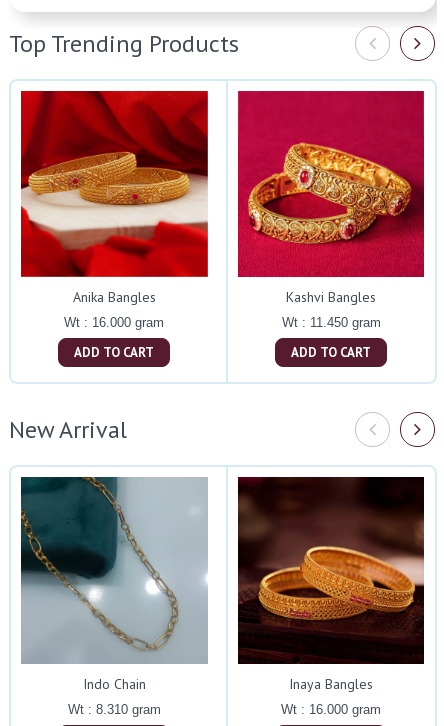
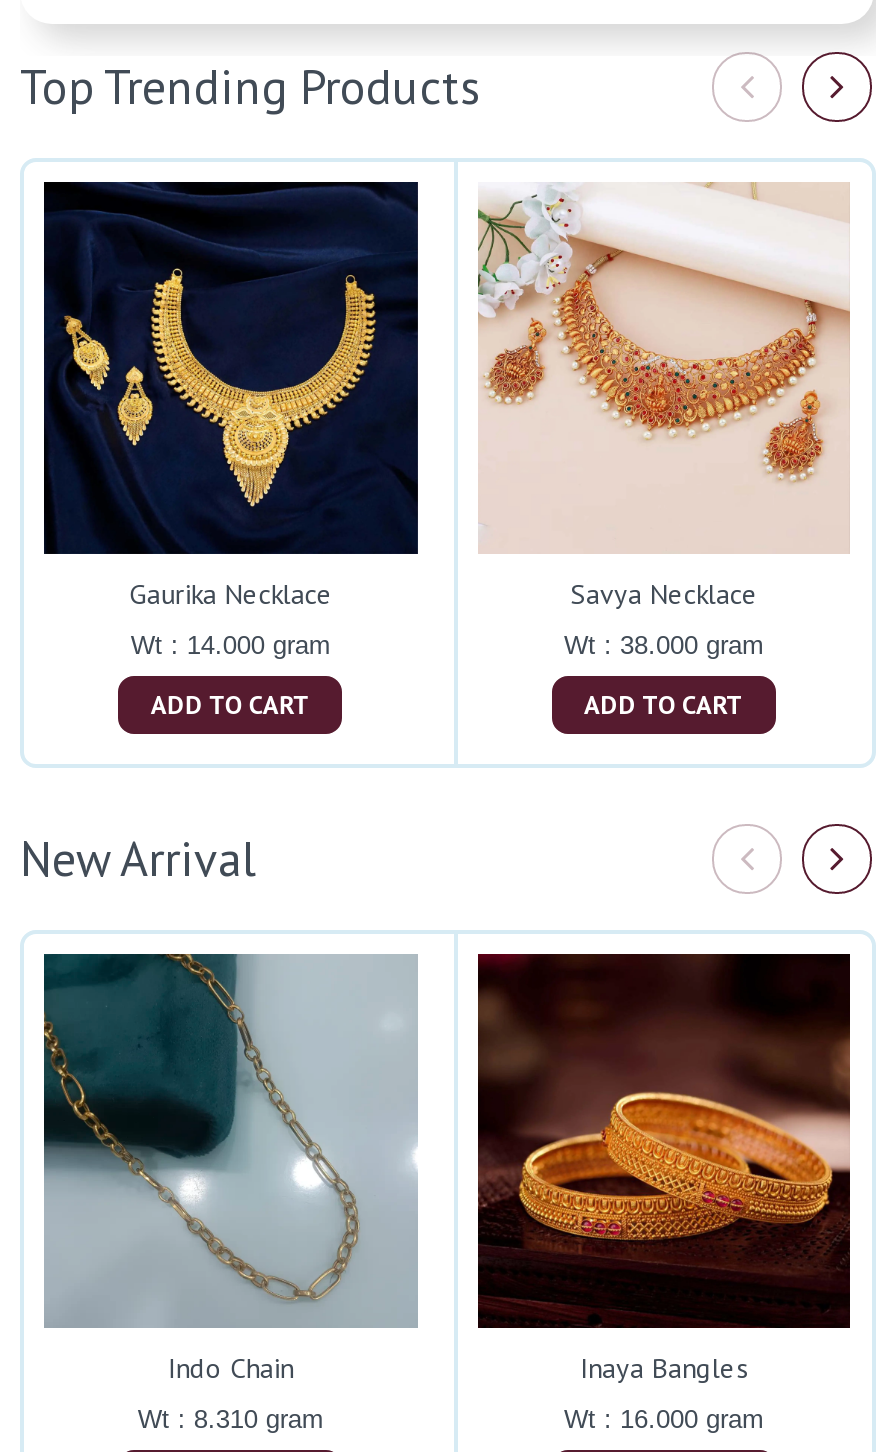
[20,90,209,306] [image] | Anika Bangles -> [42,180,420,613] [image] | Gaurika Necklace
[237,90,425,306] [image] | Kashvi Bangles -> [476,182,852,613] [image] | Savya Necklace
[64,315,164,330] Wt : 16.000 gram -> [131,631,331,661] Wt : 14.000 gram
[281,315,380,330] Wt : 11.450 gram -> [564,631,764,661] Wt : 38.000 gram

